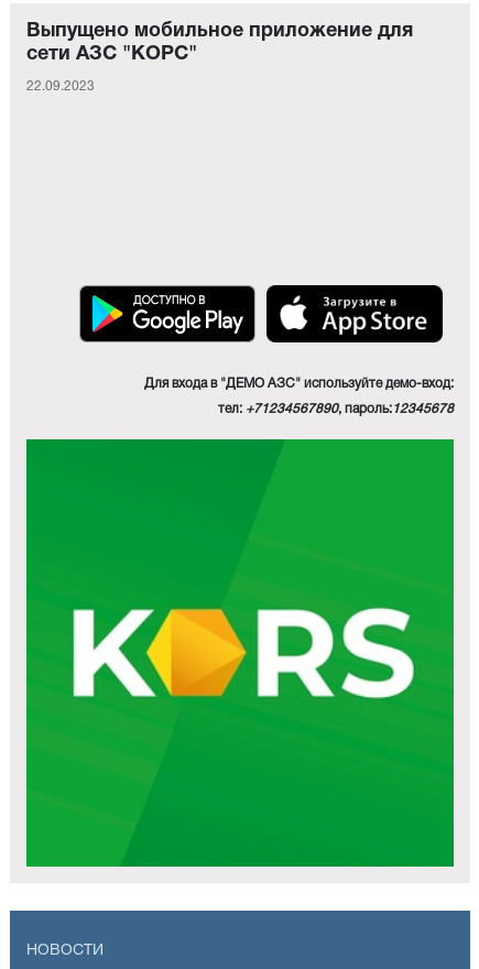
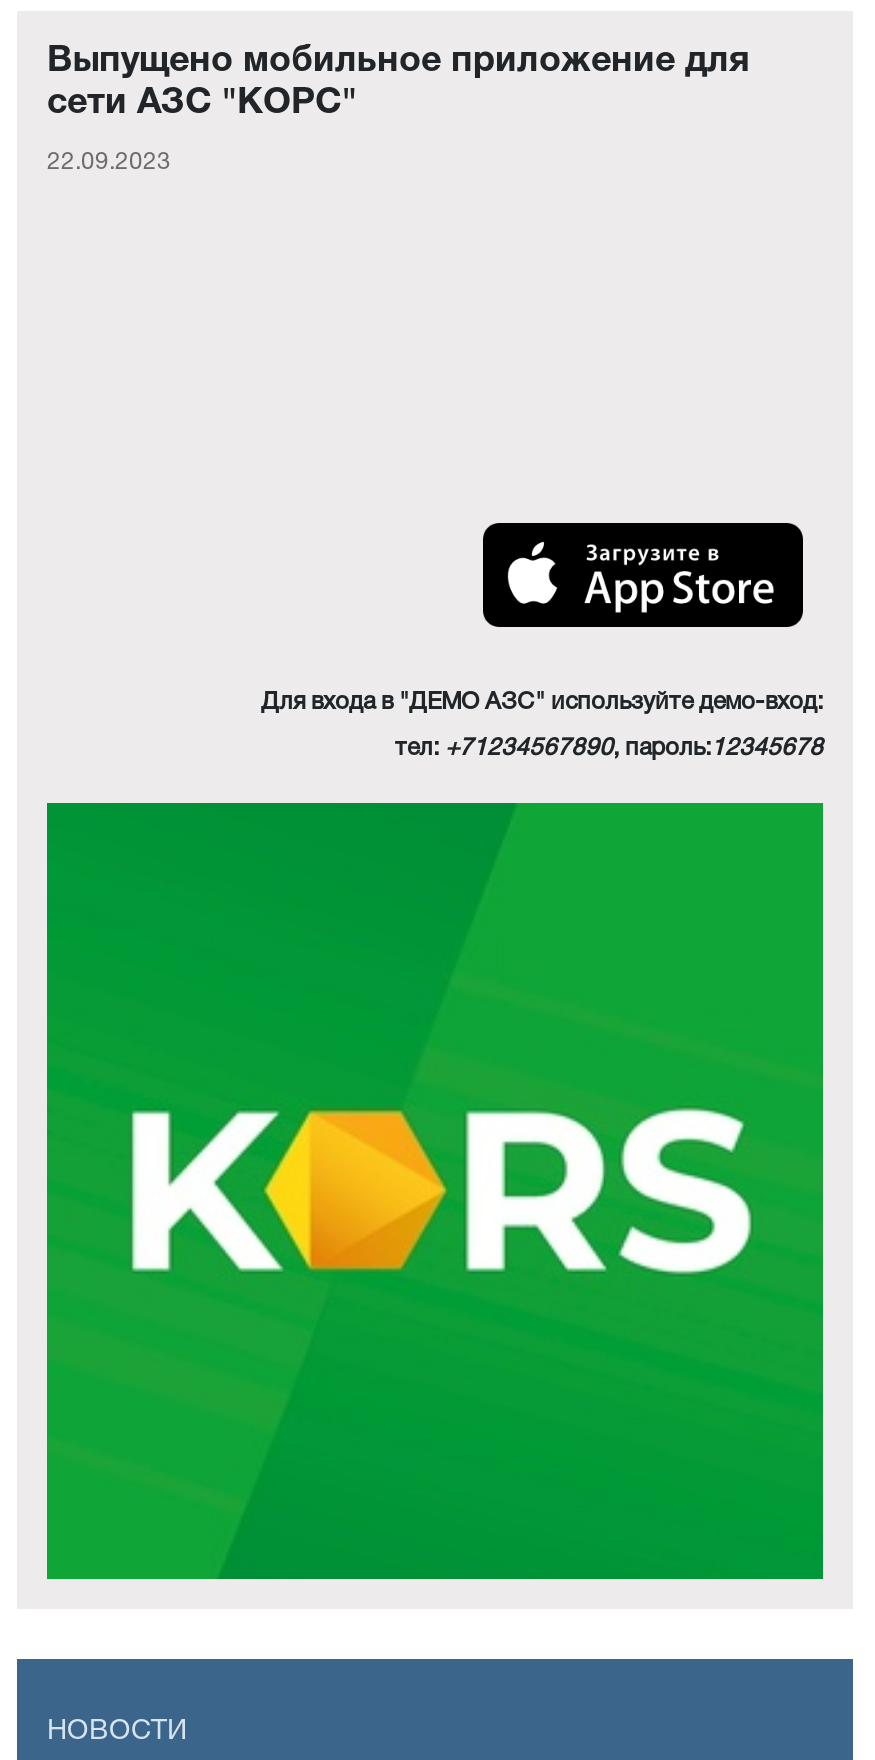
[78,284,255,344] [image] -> none

